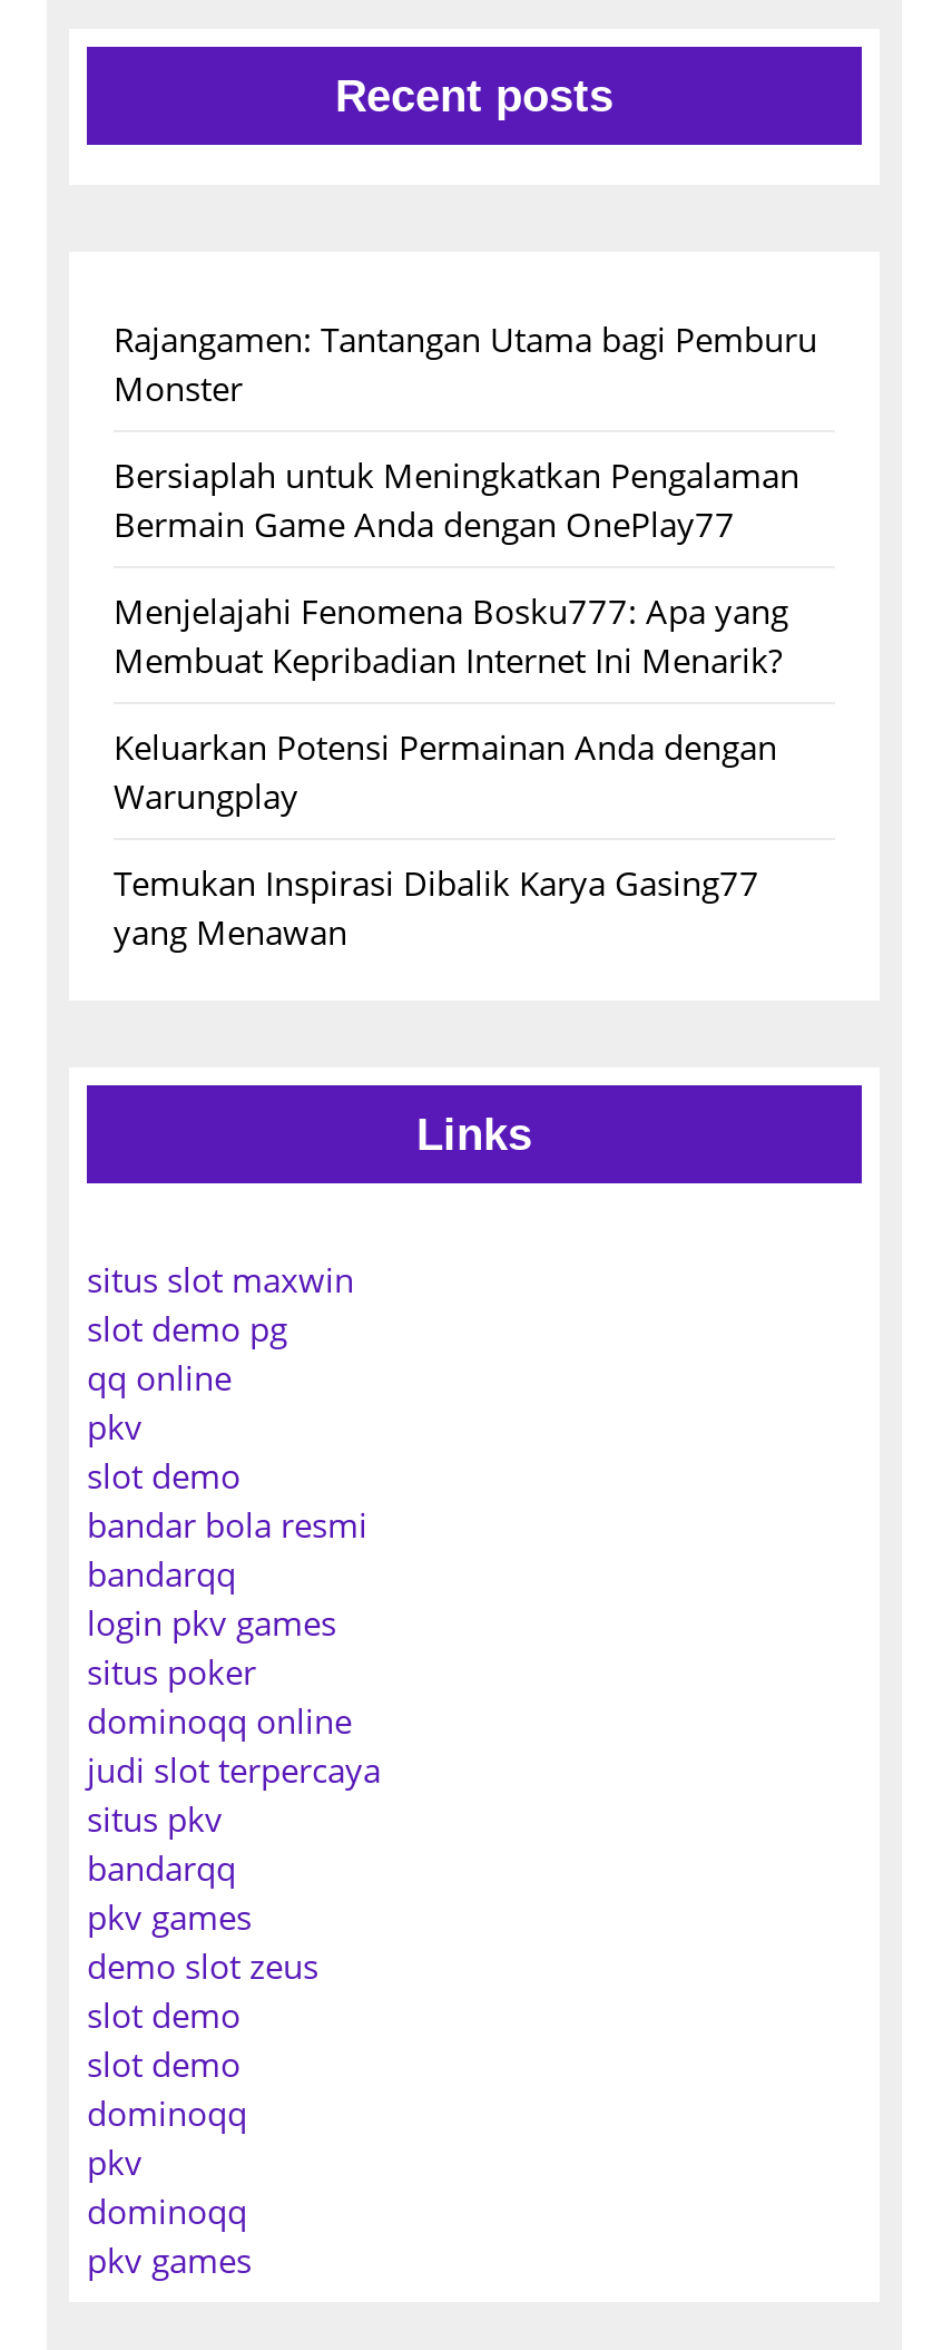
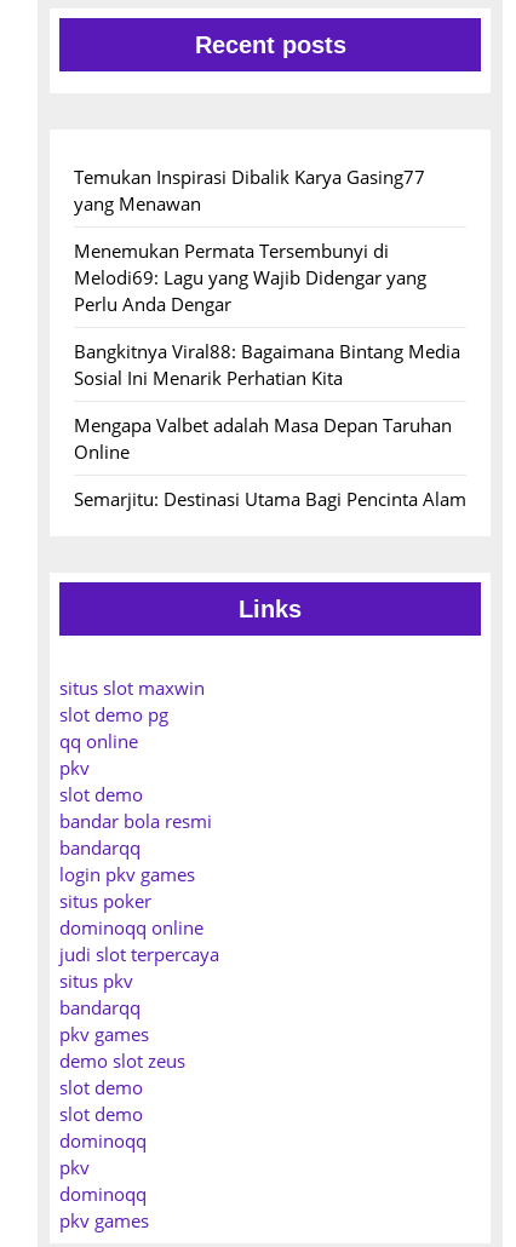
[114,317,817,818] Rajangamen: Tantangan Utama bagi Pemburu | Monster | Bersiaplah untuk Meningkatkan Pengalaman | Bermain Game Anda dengan OnePlay77 | Menjelajahi Fenomena Bosku777: Apa yang | Membuat Kepribadian Internet Ini Menarik? | Keluarkan Potensi Permainan Anda dengan | Warungplay -> none
moved [114,861,759,954] -> [74,165,425,216]: Temukan Inspirasi Dibalik Karya Gasing77 | yang Menawan
none -> [74,239,466,511] Menemukan Permata Tersembunyi di | Melodi69: Lagu yang Wajib Didengar yang | Perlu Anda Dengar | Bangkitnya Viral88: Bagaimana Bintang Media | Sosial Ini Menarik Perhatian Kita | Mengapa Valbet adalah Masa Depan Taruhan | Online | Semarjitu: Destinasi Utama Bagi Pencinta Alam

